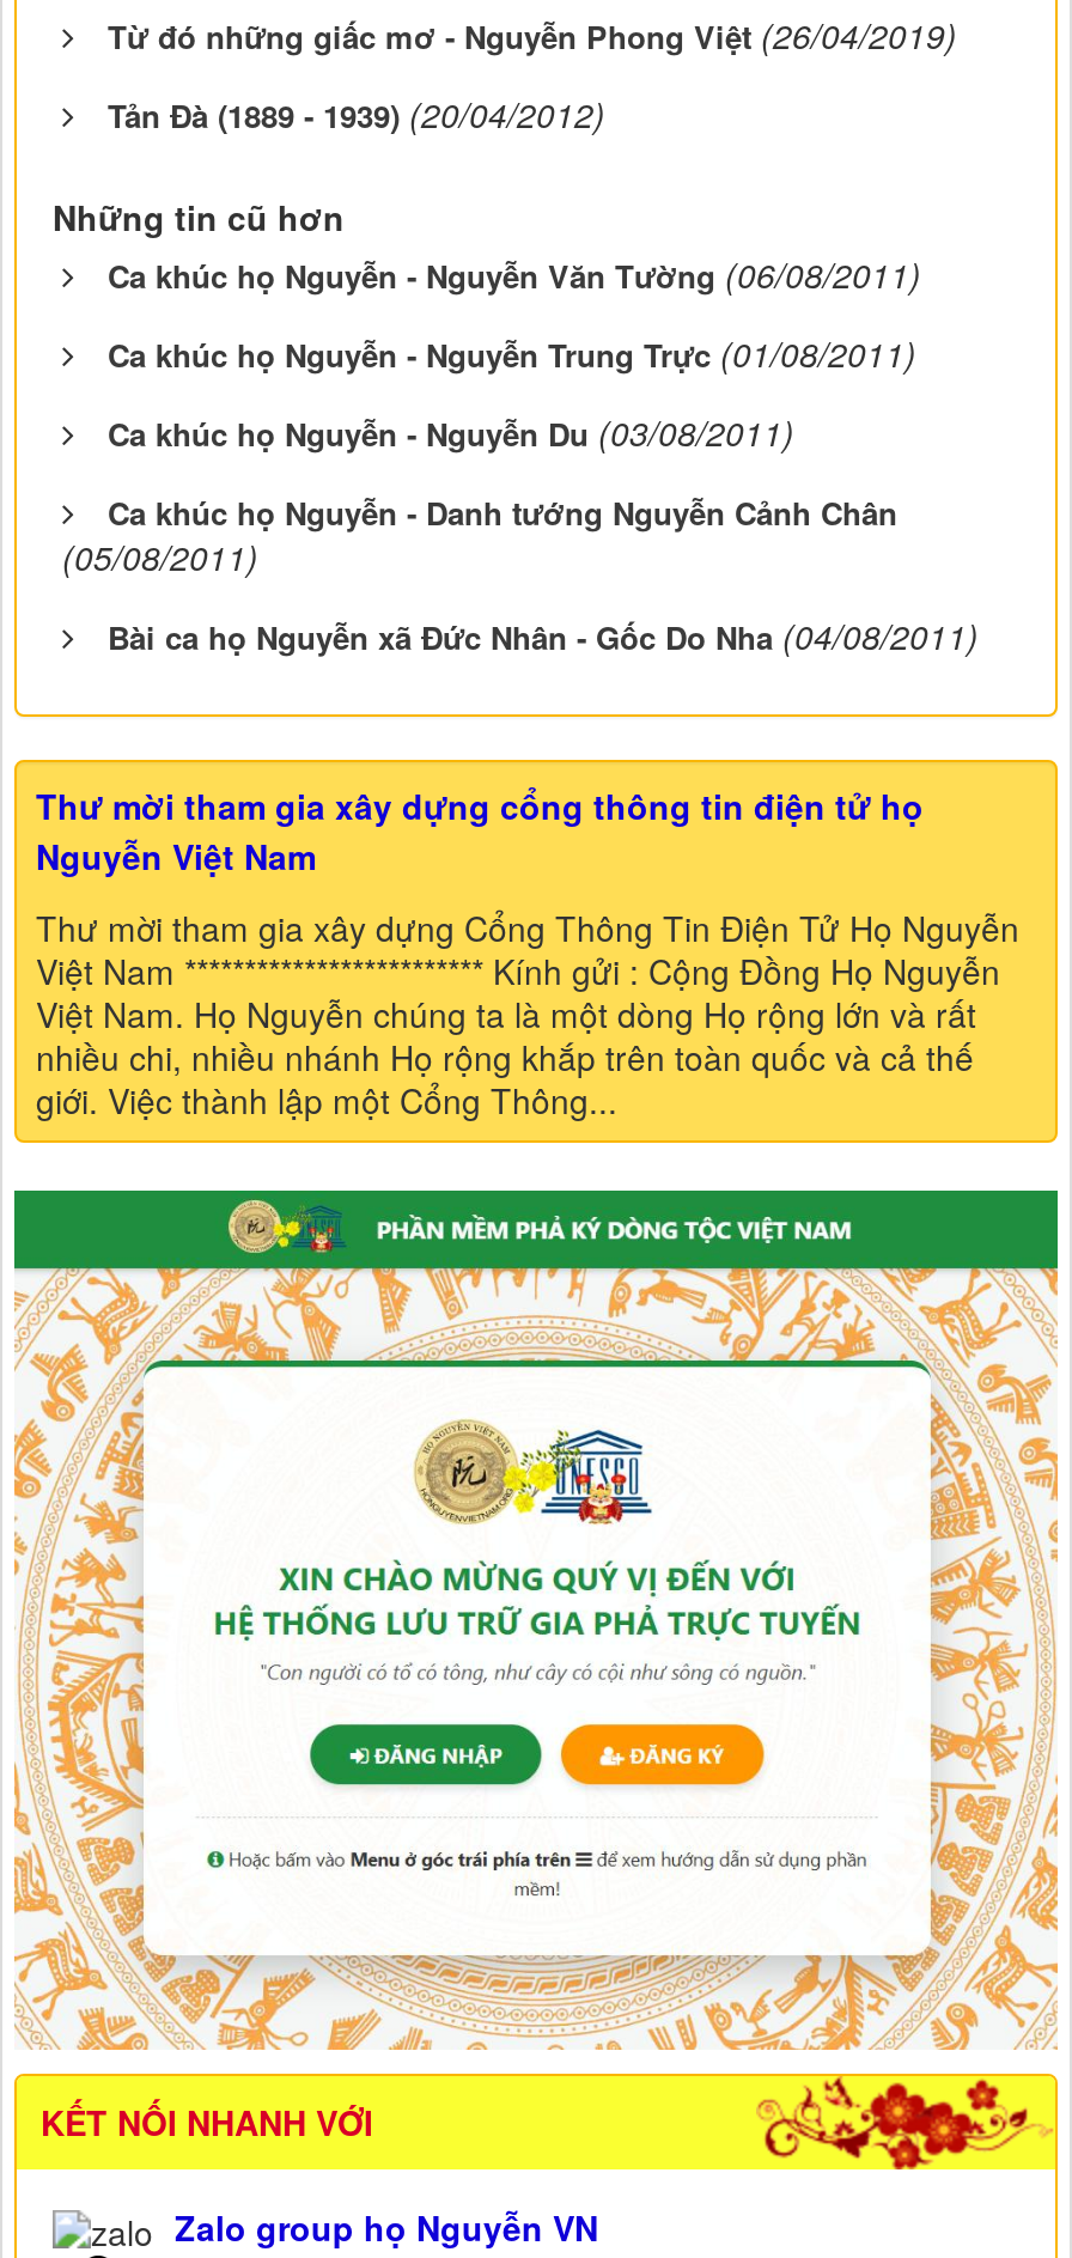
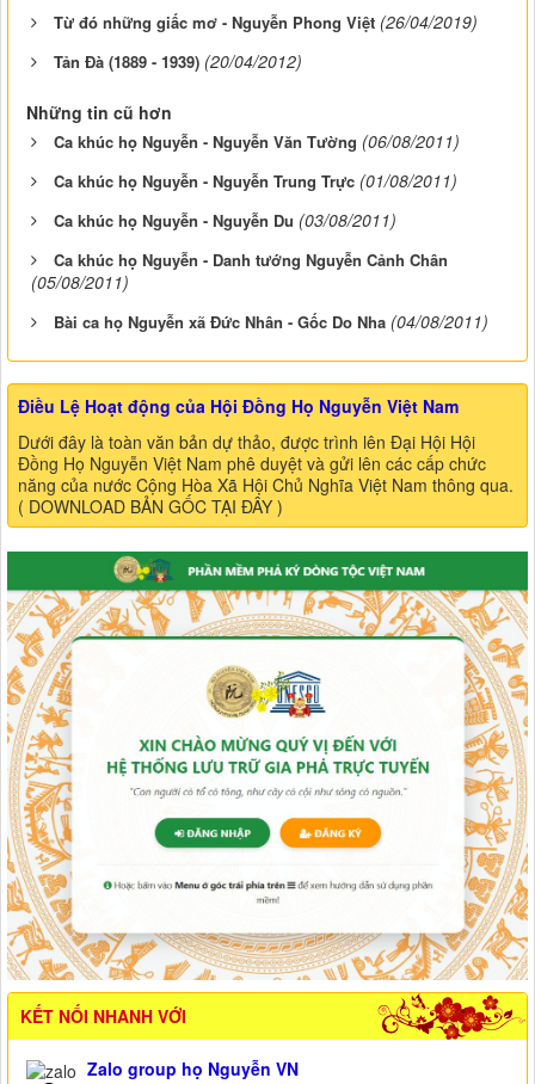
[36,781,924,879] Thư mời tham gia xây dựng cổng thông tin điện tử họ | Nguyễn Việt Nam -> [18,394,459,418] Điều Lệ Hoạt động của Hội Đồng Họ Nguyễn Việt Nam
[36,903,1019,1123] Thư mời tham gia xây dựng Cổng Thông Tin Điện Tử Họ Nguyễn | Việt Nam ************************* Kính gửi : Cộng Đồng Họ Nguyễn | Việt Nam. Họ Nguyễn chúng ta là một dòng Họ rộng lớn và rất | nhiều chi, nhiều nhánh Họ rộng khắp trên toàn quốc và cả thế | giới. Việc thành lập một Cổng Thông... -> [18,430,514,518] Dưới đây là toàn văn bản dự thảo, được trình lên Đại Hội Hội | Đồng Họ Nguyễn Việt Nam phê duyệt và gửi lên các cấp chức | năng của nước Cộng Hòa Xã Hội Chủ Nghĩa Việt Nam thông qua. | ( DOWNLOAD BẢN GỐC TẠI ĐÂY )

